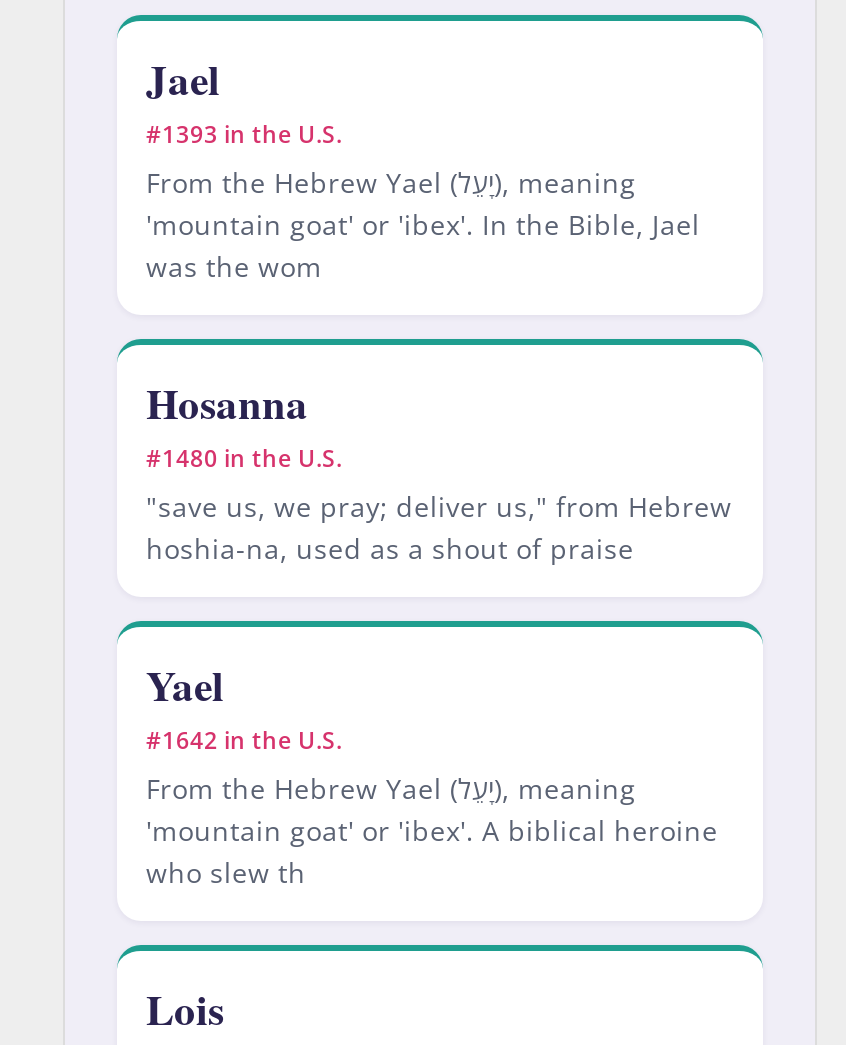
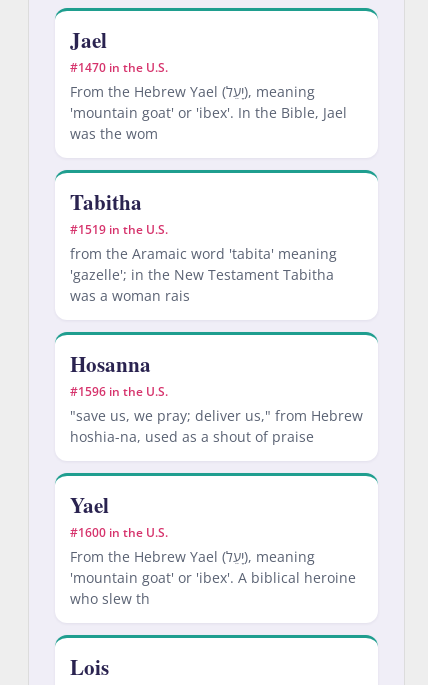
[146,119,342,149] #1393 in the U.S. -> [69,60,167,75] #1470 in the U.S.
none -> [69,187,336,305] Tabitha | #1519 in the U.S. | from the Aramaic word 'tabita' meaning | 'gazelle'; in the New Testament Tabitha | was a woman rais
[146,443,342,473] #1480 in the U.S. -> [69,384,167,399] #1596 in the U.S.
[146,725,342,755] #1642 in the U.S. -> [69,525,167,540] #1600 in the U.S.

